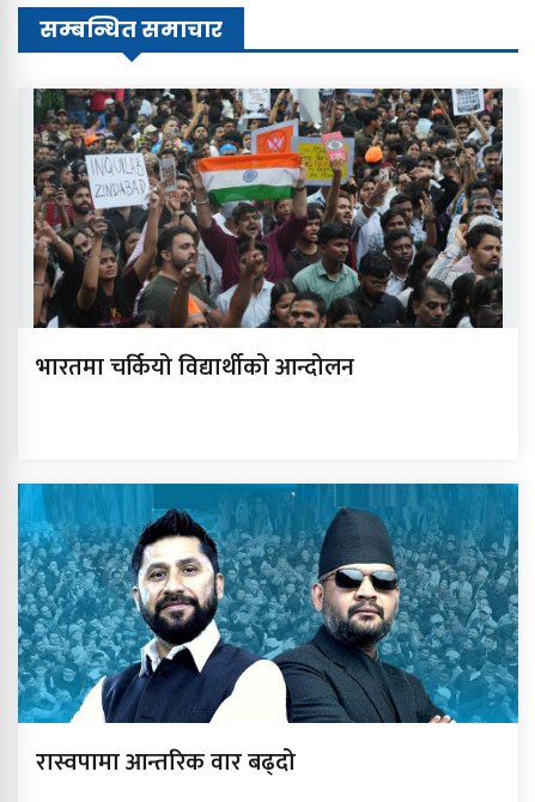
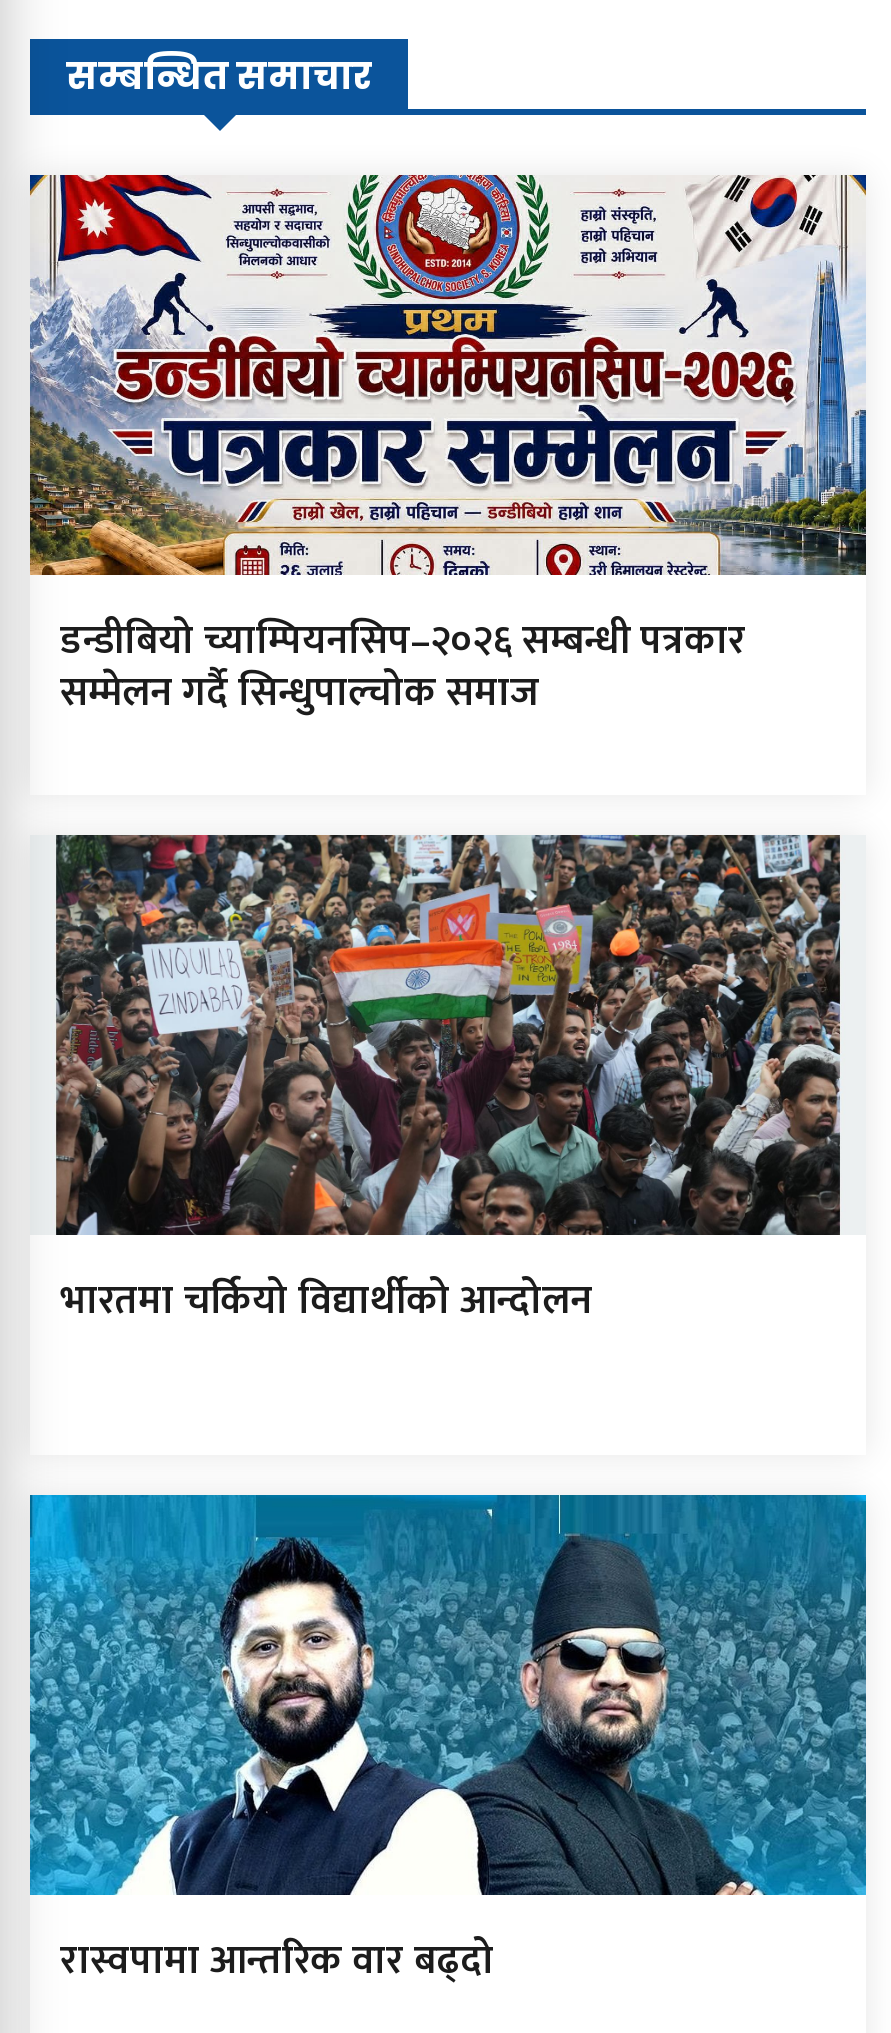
none -> [28,172,868,726] [image] | डन्डीबियो च्याम्पियनसिप–२०२६ सम्बन्धी पत्रकार | सम्मेलन गर्दै सिन्धुपाल्चोक समाज

